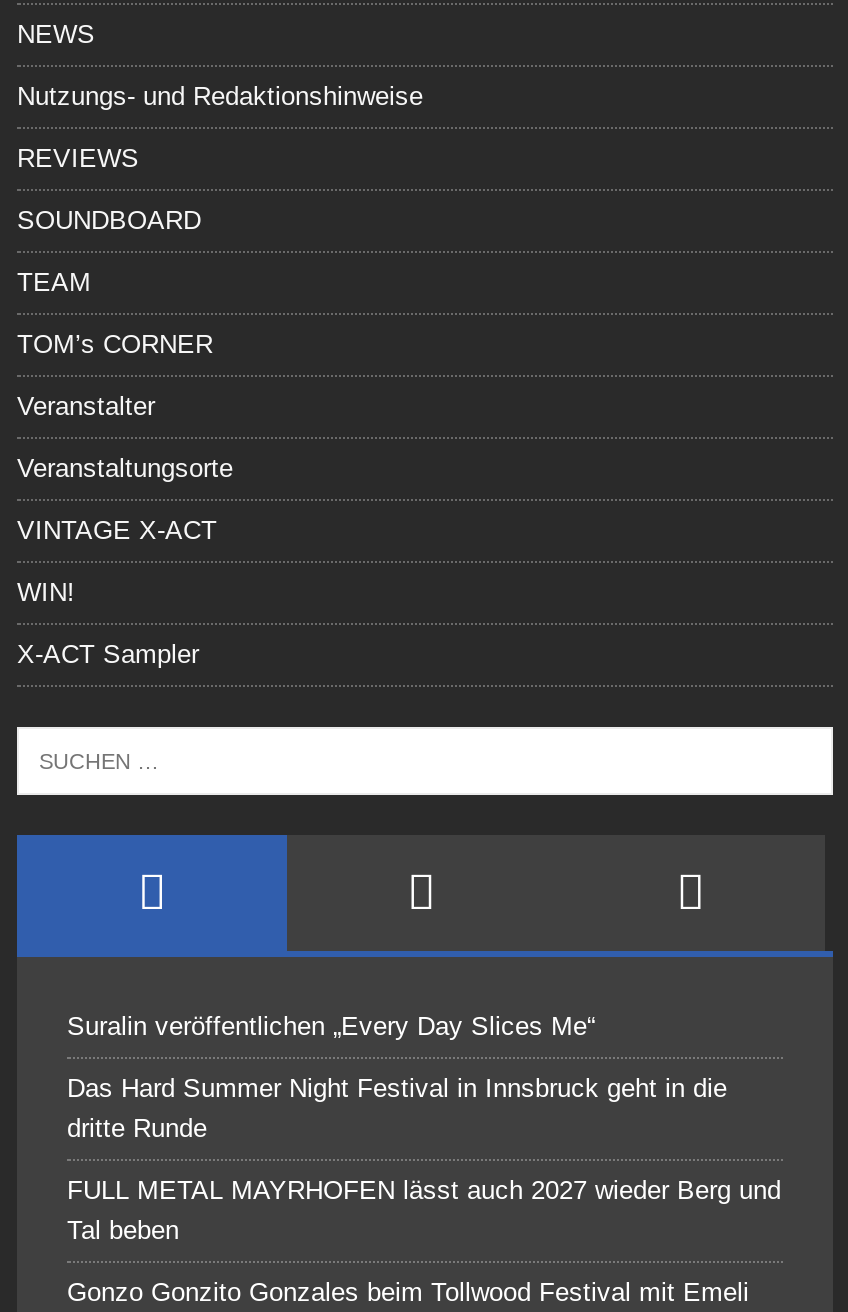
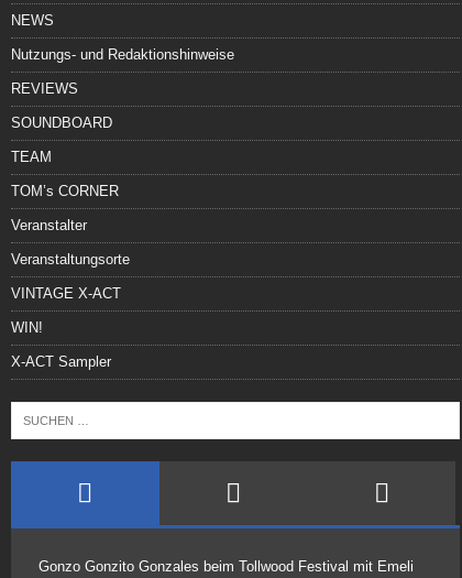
[67,1010,781,1244] Suralin veröffentlichen „Every Day Slices Me“ | Das Hard Summer Night Festival in Innsbruck geht in die | dritte Runde | FULL METAL MAYRHOFEN lässt auch 2027 wieder Berg und | Tal beben -> none

